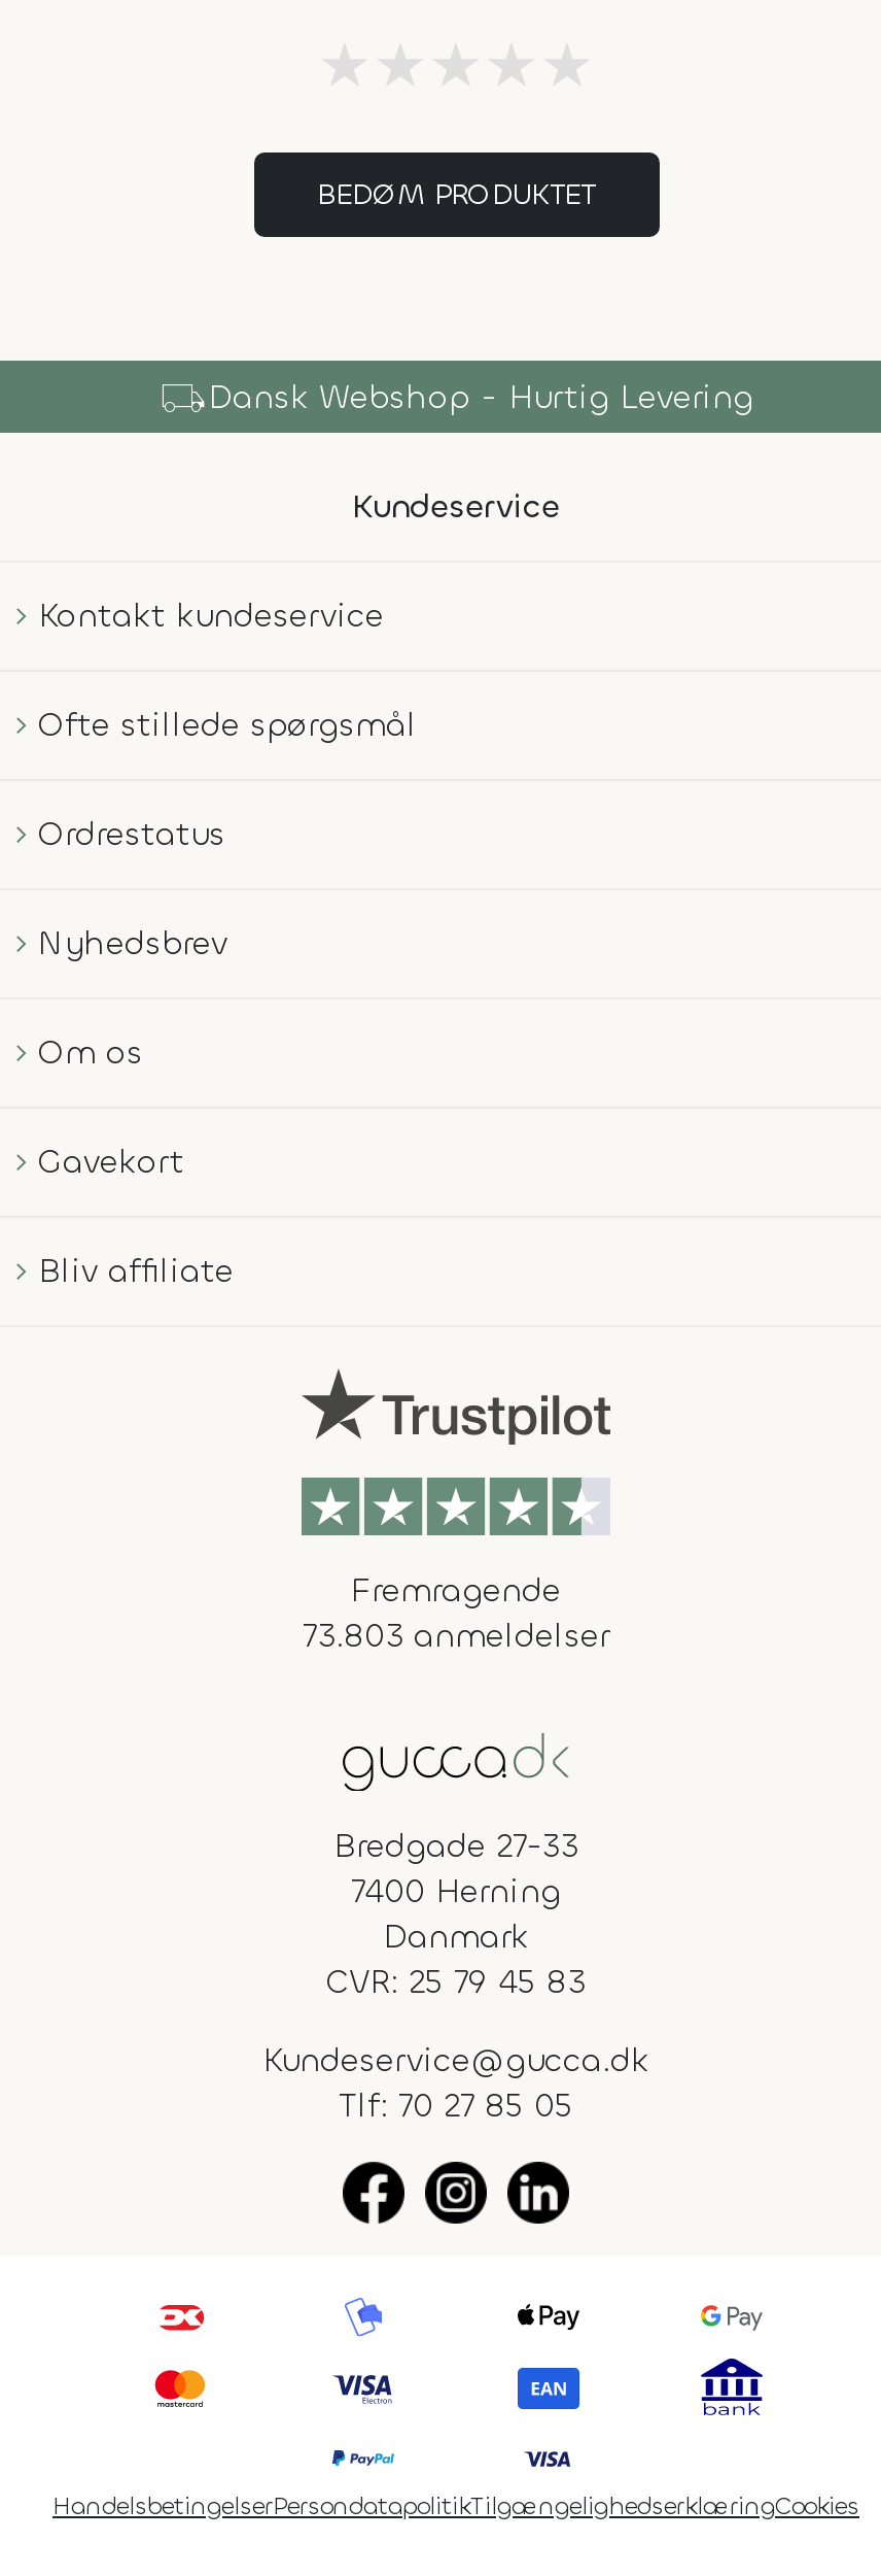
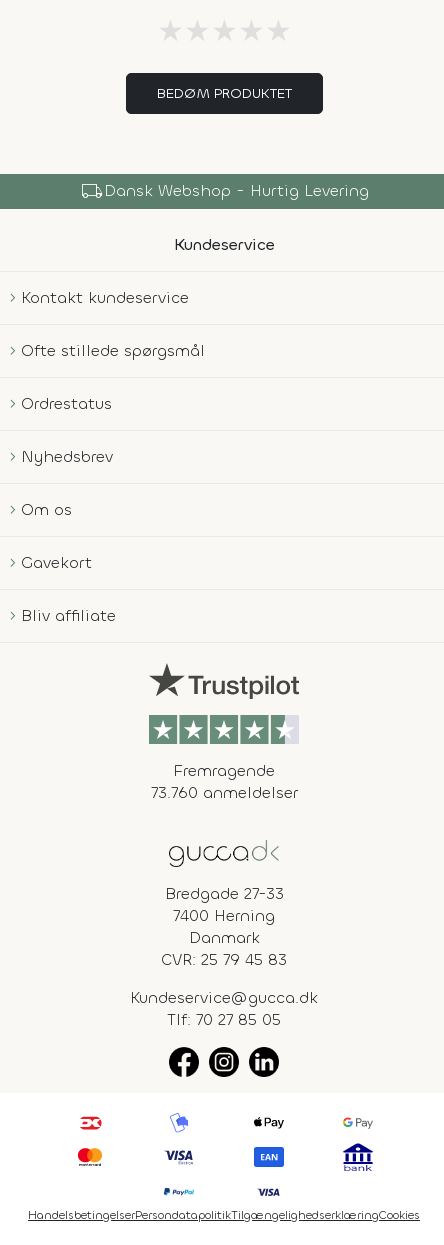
[303,1614,609,1657] 73.803 anmeldelser -> [150,782,297,803] 73.760 anmeldelser

